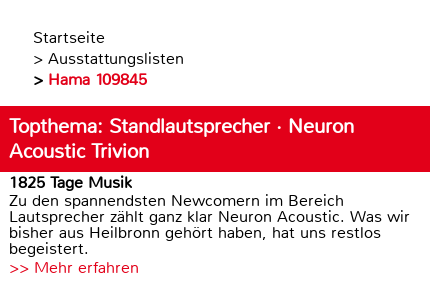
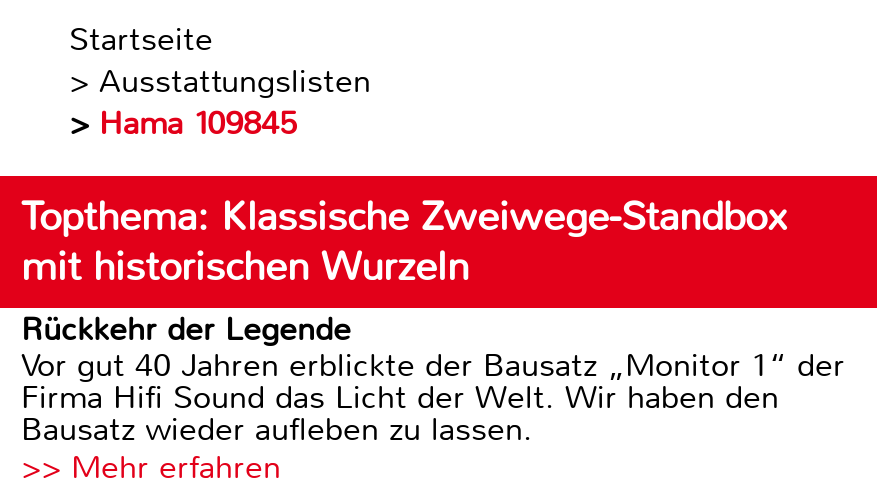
[9,114,410,259] Topthema: Standlautsprecher · Neuron | Acoustic Trivion | 1825 Tage Musik | Zu den spannendsten Newcomern im Bereich | Lautsprecher zählt ganz klar Neuron Acoustic. Was wir | bisher aus Heilbronn gehört haben, hat uns restlos | begeistert. -> [21,192,845,450] Topthema: Klassische Zweiwege-Standbox | mit historischen Wurzeln | Rückkehr der Legende | Vor gut 40 Jahren erblickte der Bausatz „Monitor 1“ der | Firma Hifi Sound das Licht der Welt. Wir haben den | Bausatz wieder aufleben zu lassen.

